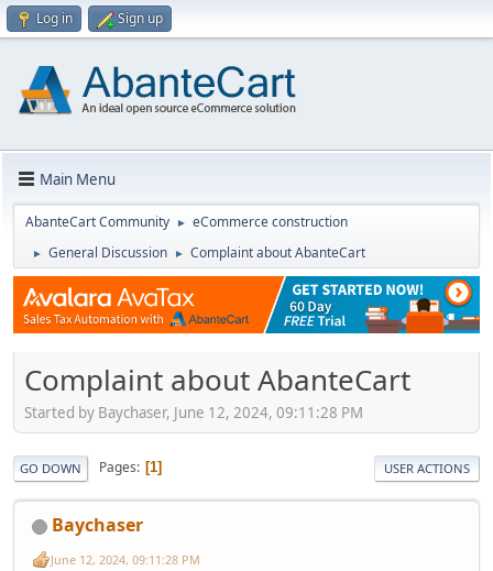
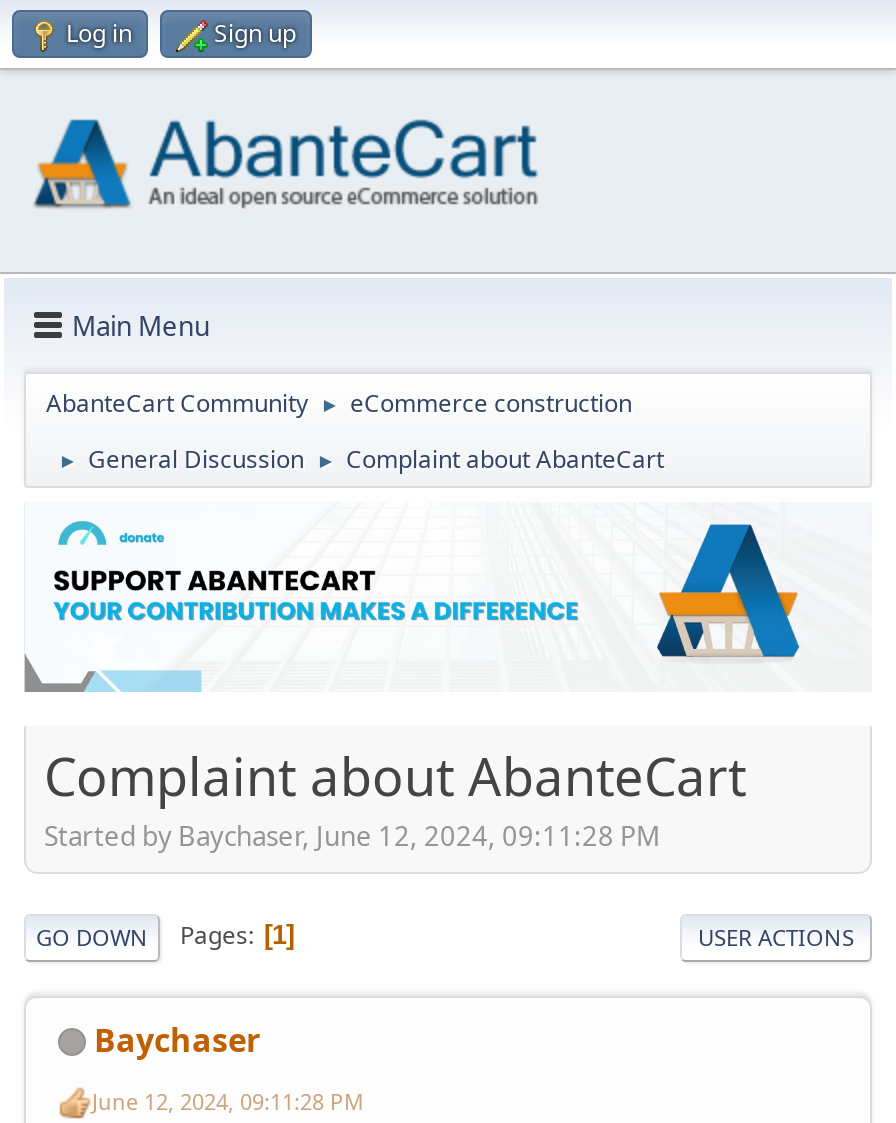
[12,275,481,334] [image] -> [24,520,872,694] [image]

